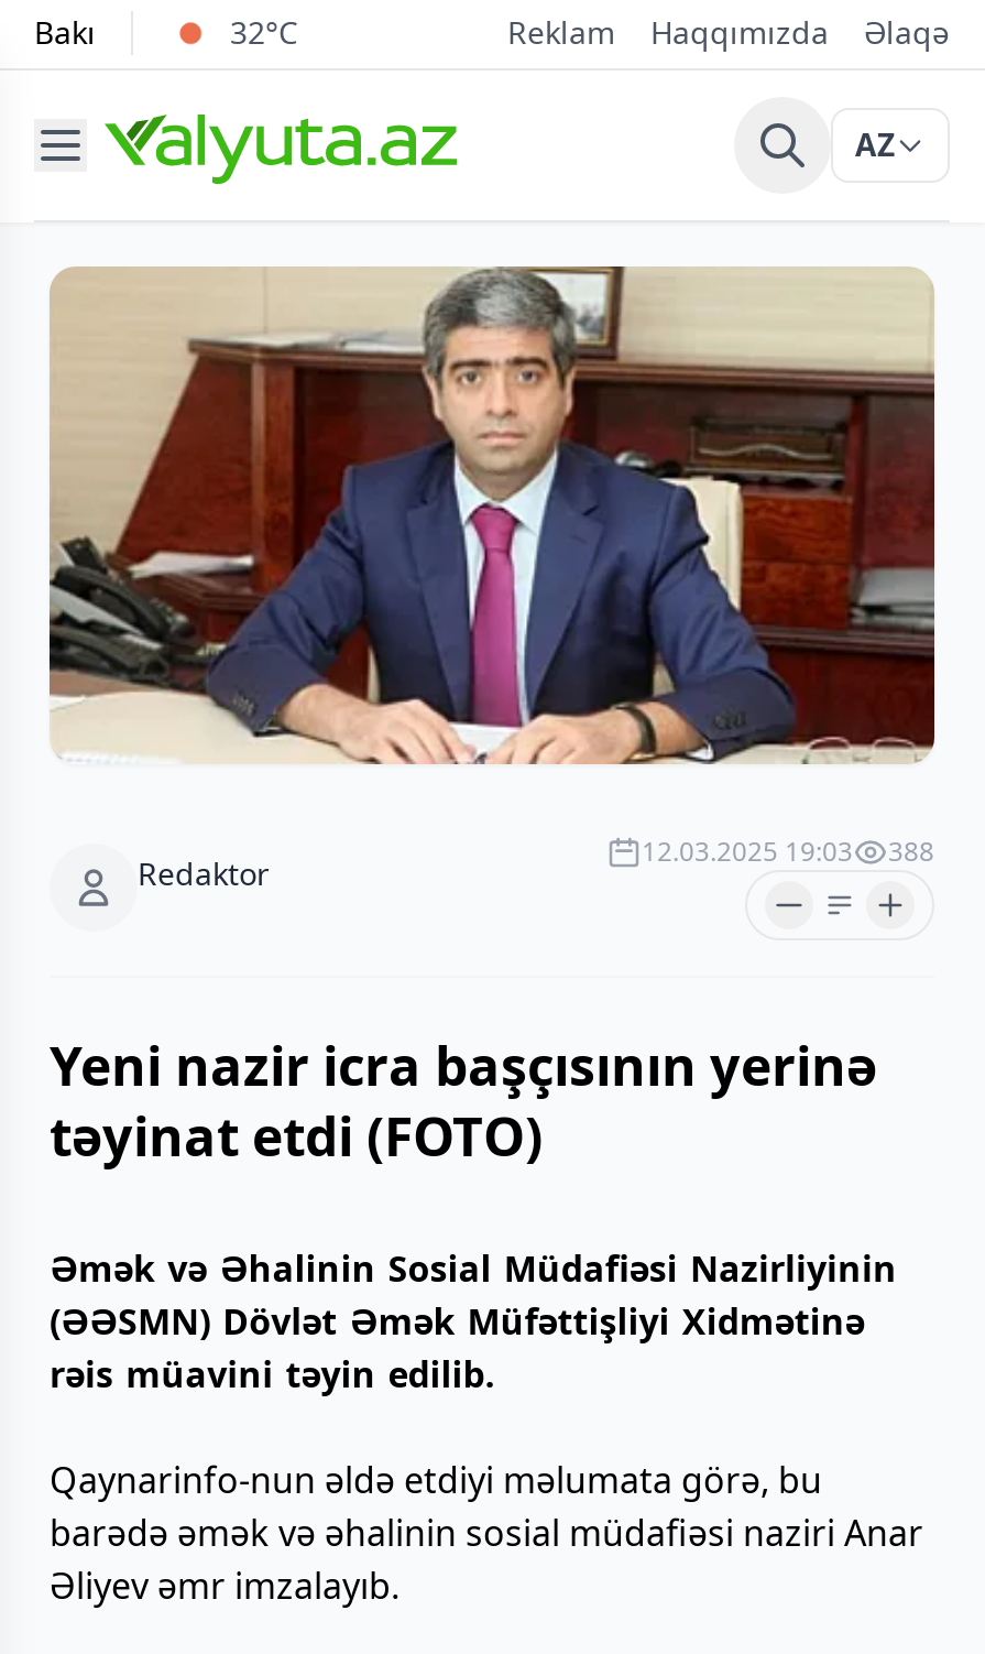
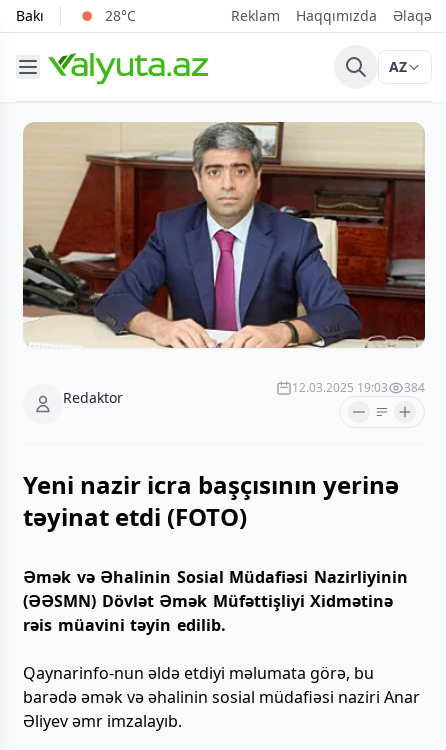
[230,11,298,53] 32°C -> [105,6,136,25] 28°C
[642,832,934,870] 12.03.2025 19:03 388 -> [292,379,425,396] 12.03.2025 19:03 384

